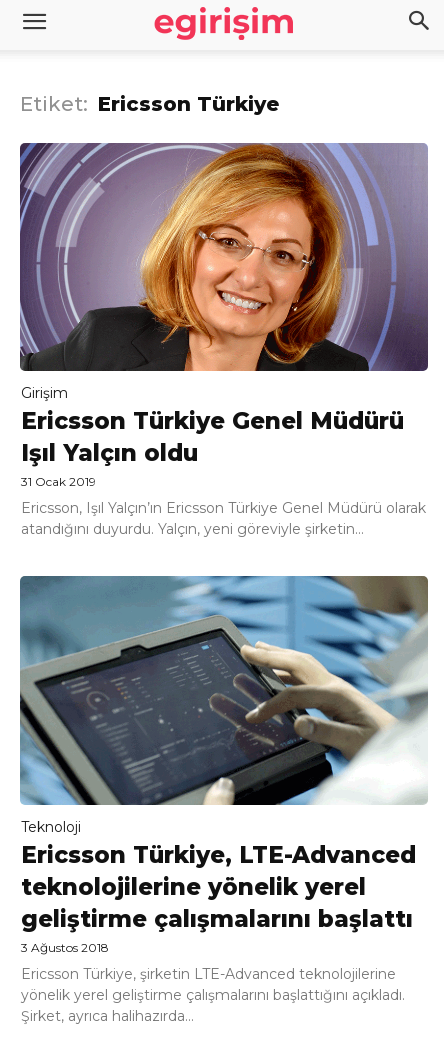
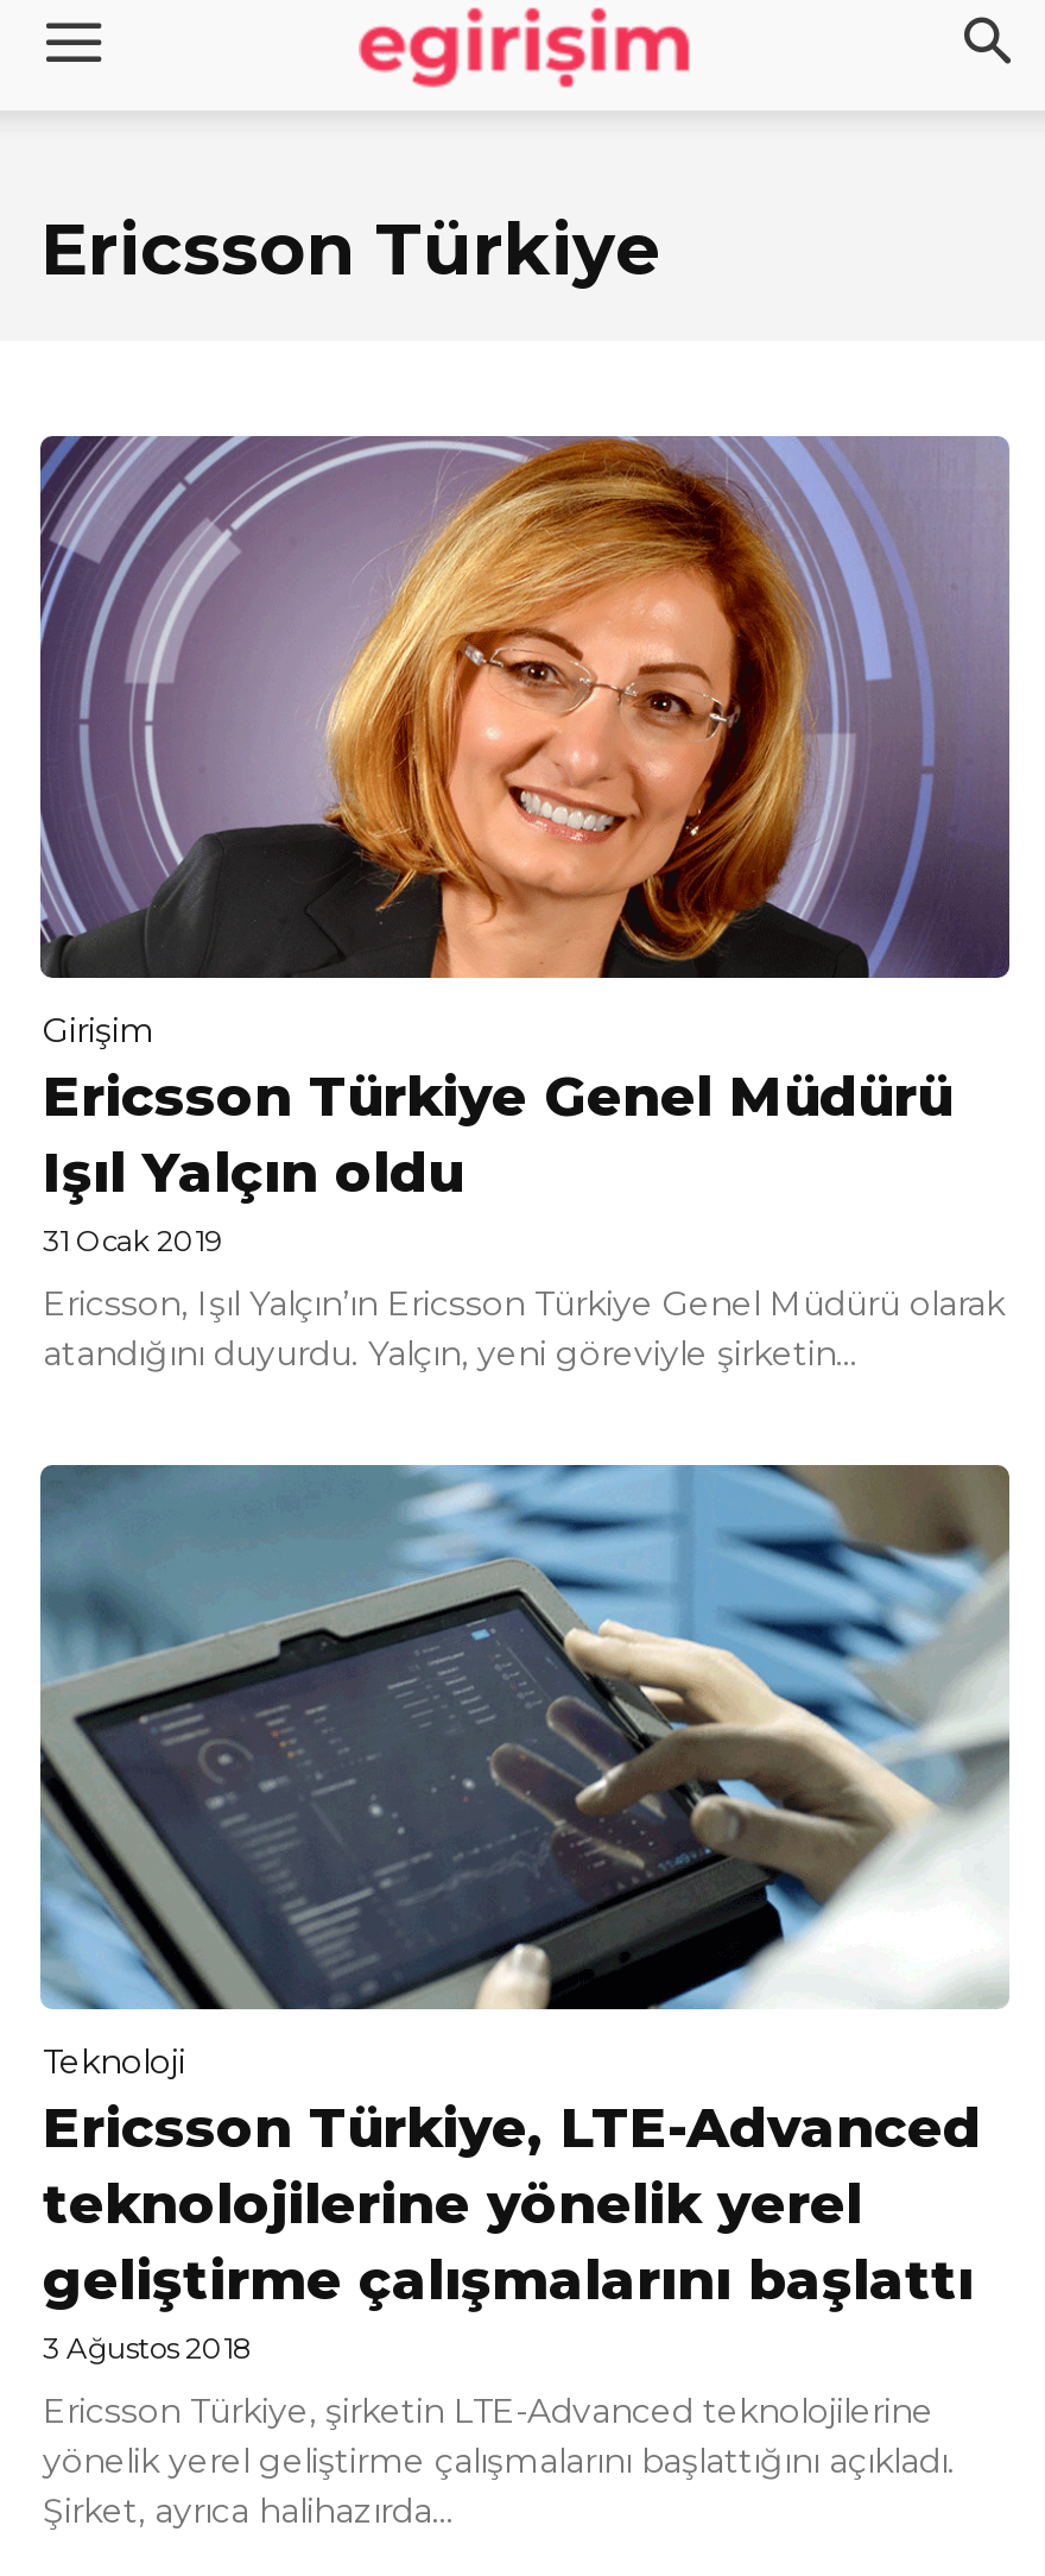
[20,92,279,116] Etiket: Ericsson Türkiye -> [40,206,660,293] Ericsson Türkiye

